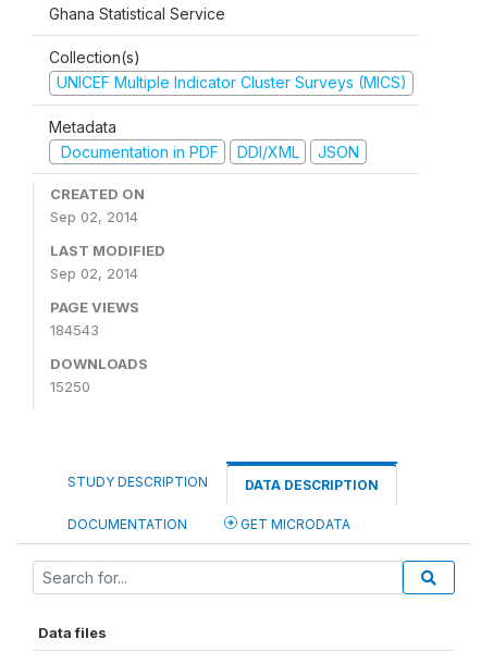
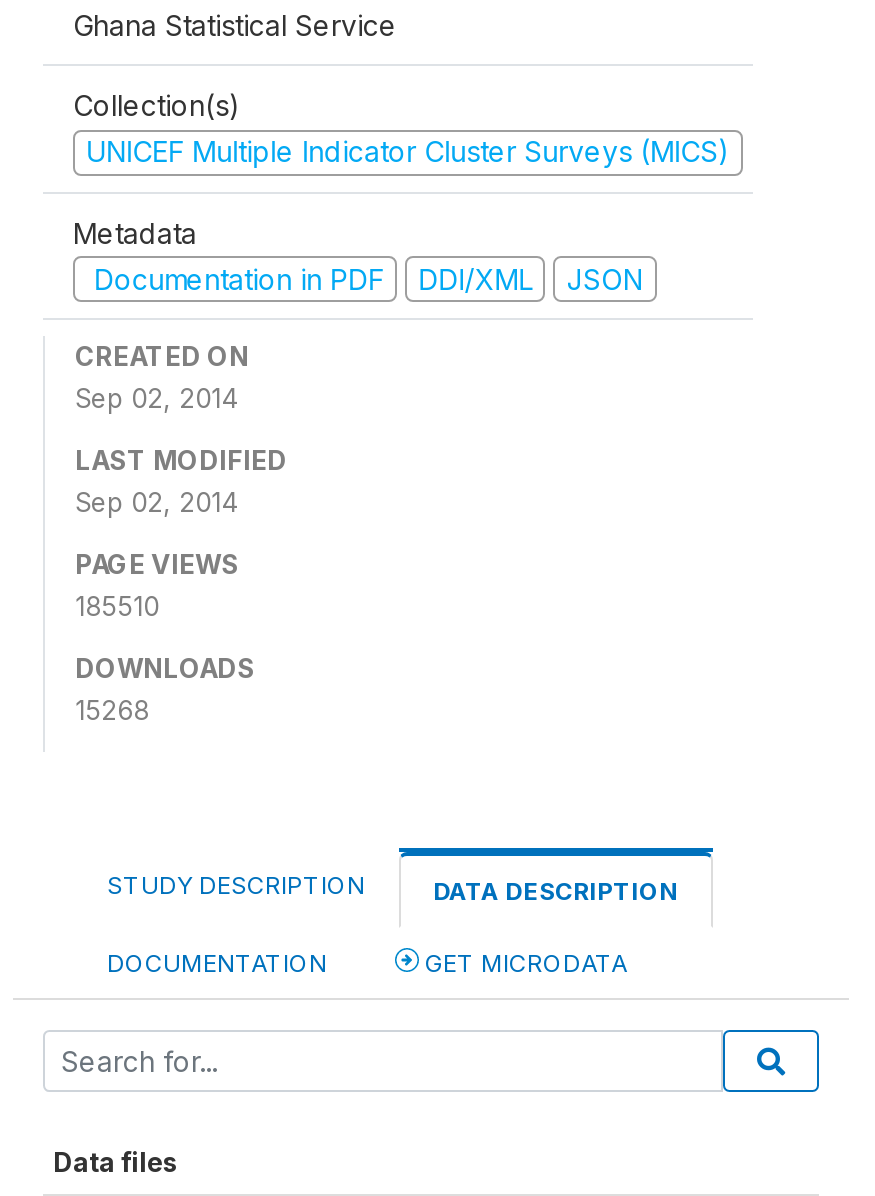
[50,321,99,339] 184543 -> [75,590,159,622] 185510
[50,378,90,395] 15250 -> [75,694,149,726] 15268

